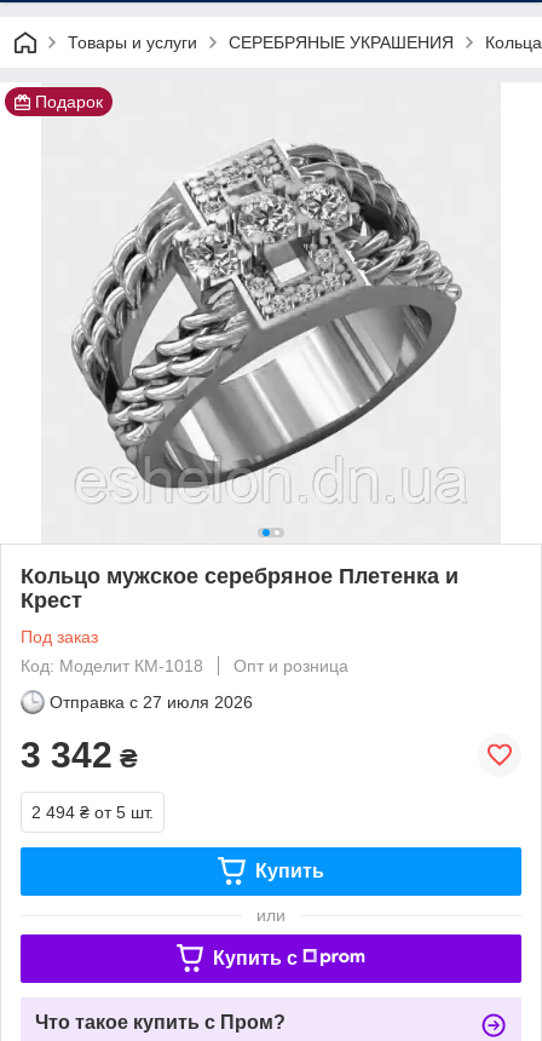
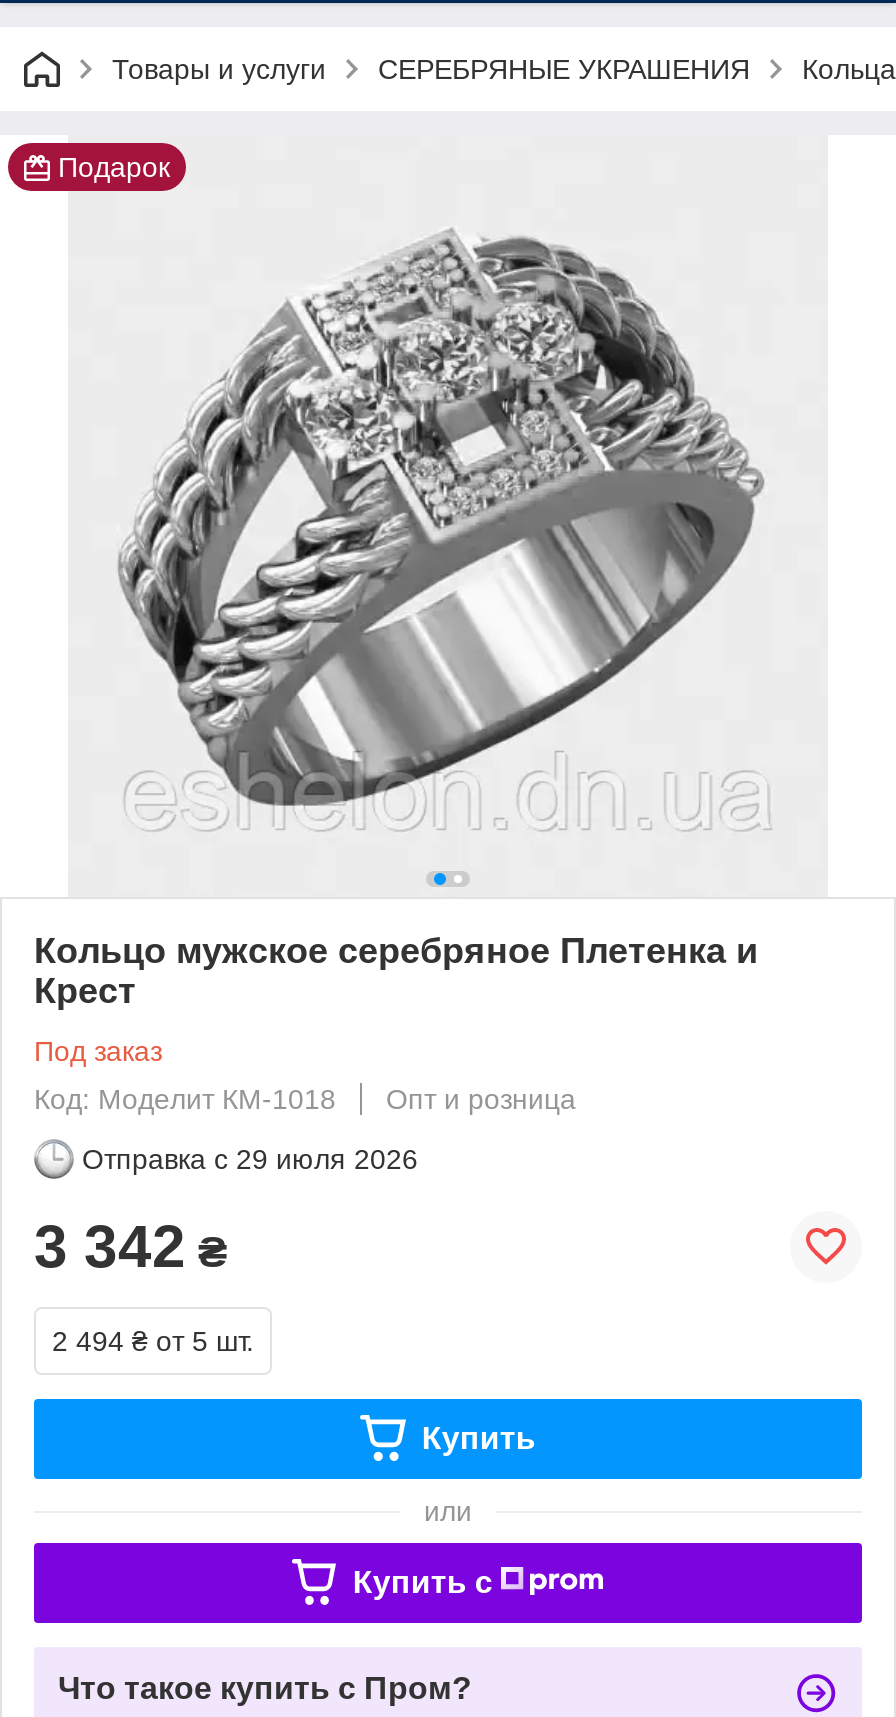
[50,692,253,712] Отправка с 27 июля 2026 -> [82,1143,418,1175] Отправка с 29 июля 2026

